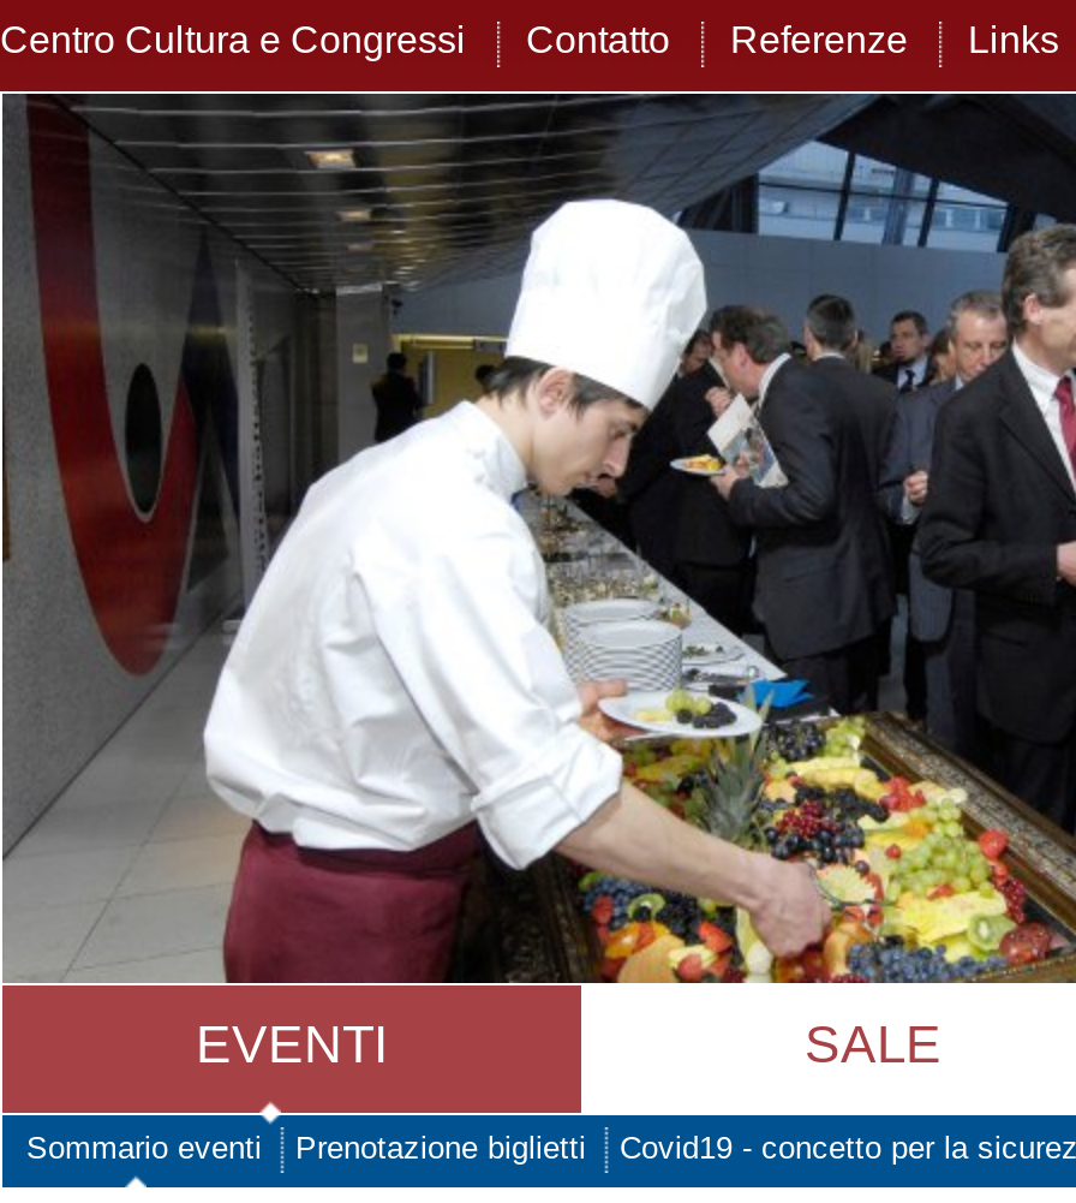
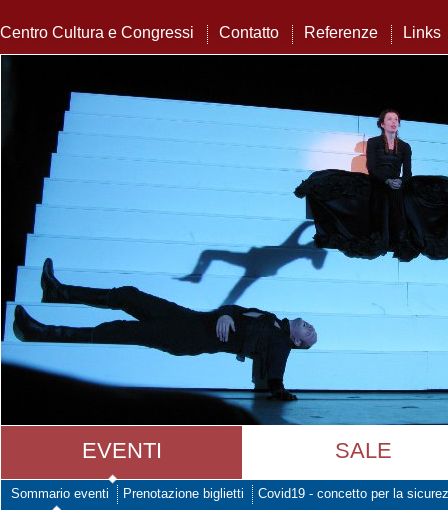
[7,94,1069,985] [image] -> [3,55,445,426] [image]

